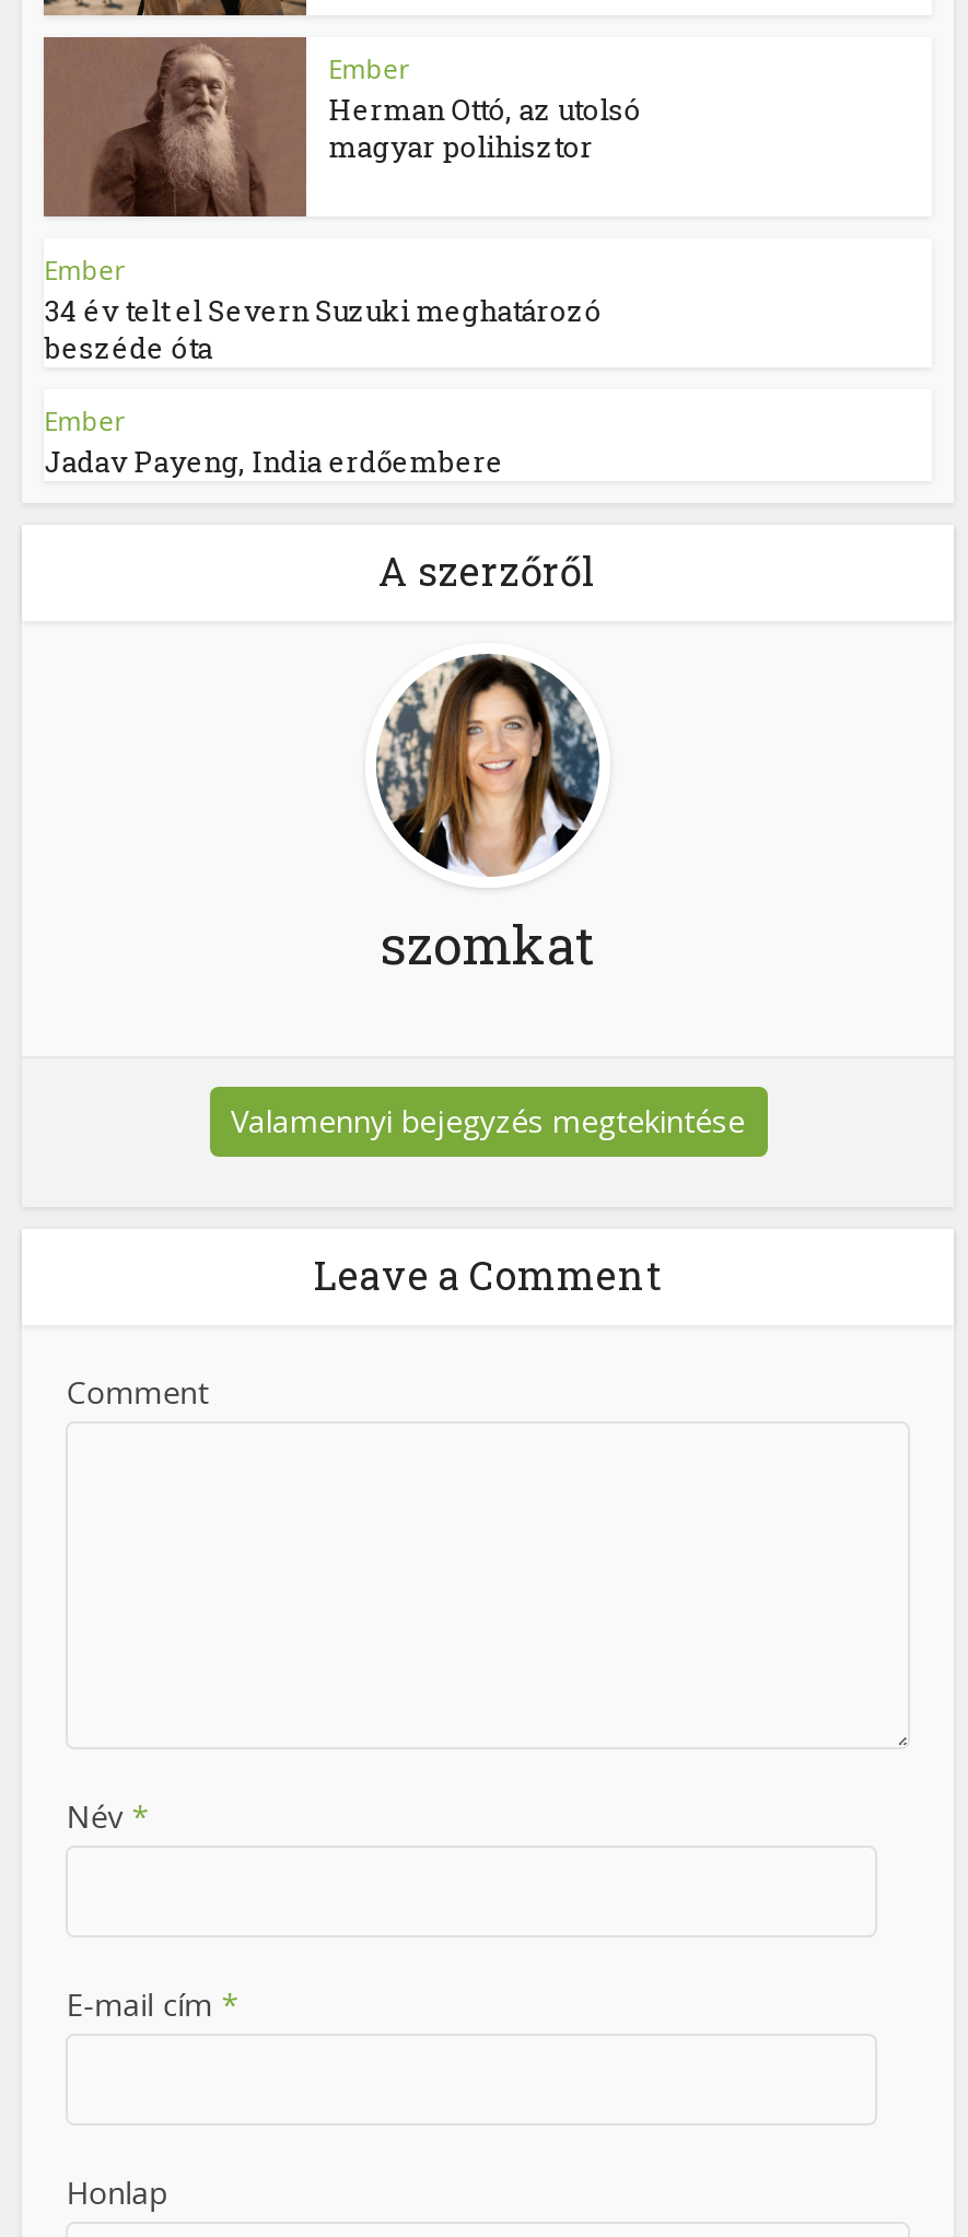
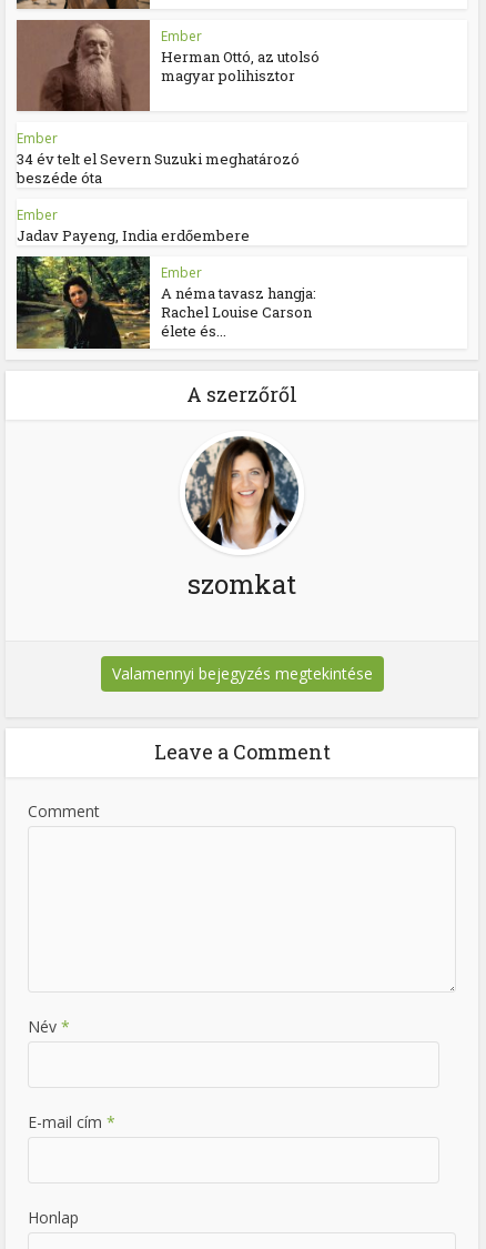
none -> [16,255,316,350] [image] | Ember | A néma tavasz hangja: | Rachel Louise Carson | élete és...

